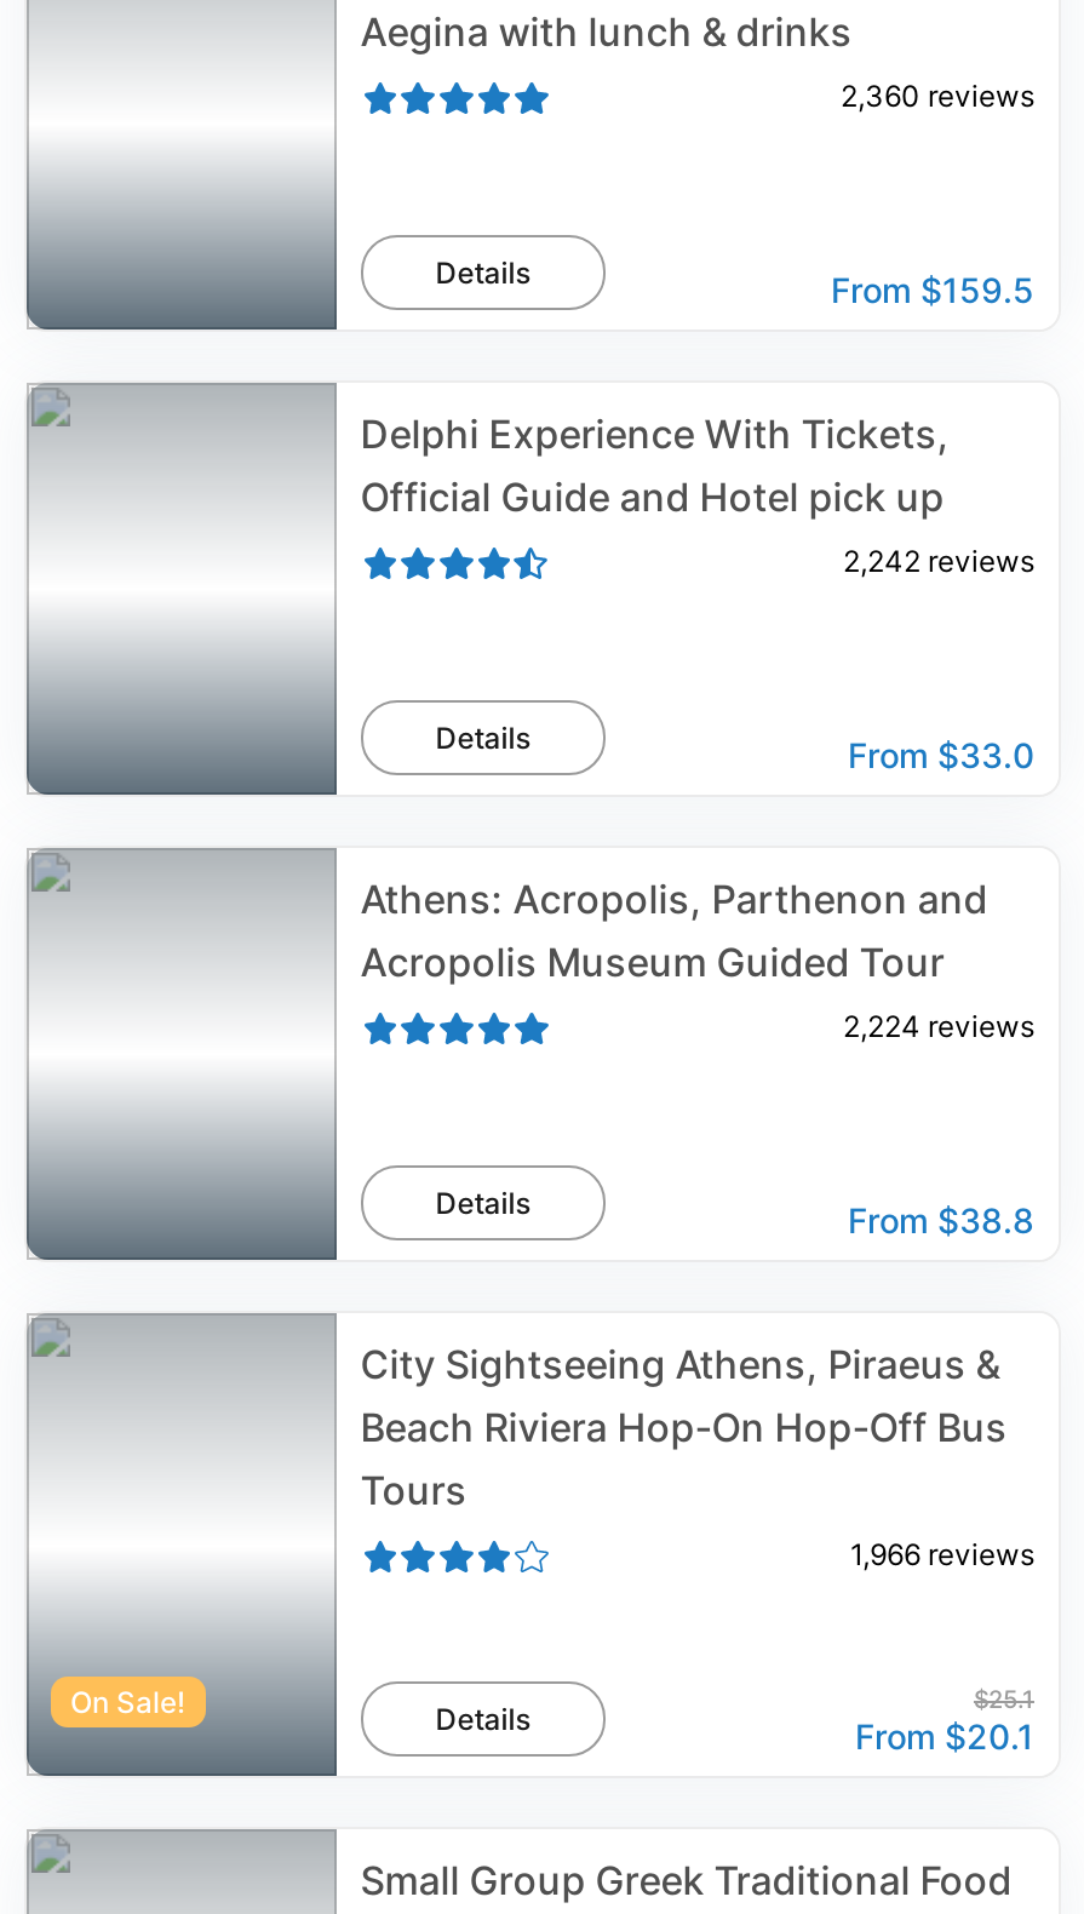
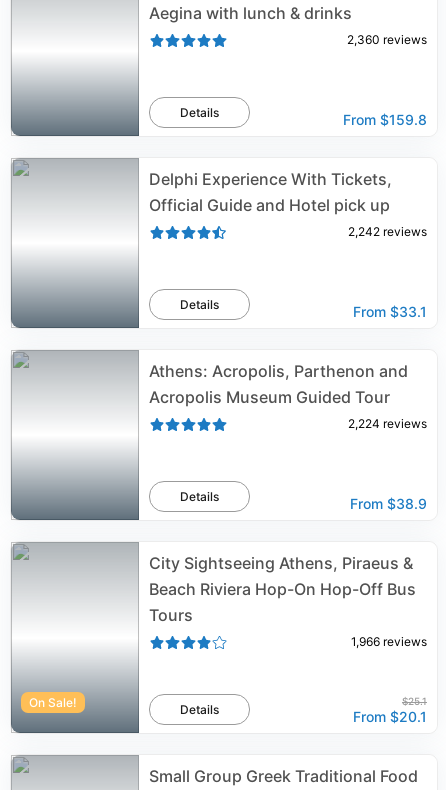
[831,269,1034,310] From $159.5 -> [343,111,427,128] From $159.8
[848,734,1034,775] From $33.0 -> [353,303,427,320] From $33.1
[848,1199,1034,1240] From $38.8 -> [350,495,427,512] From $38.9

